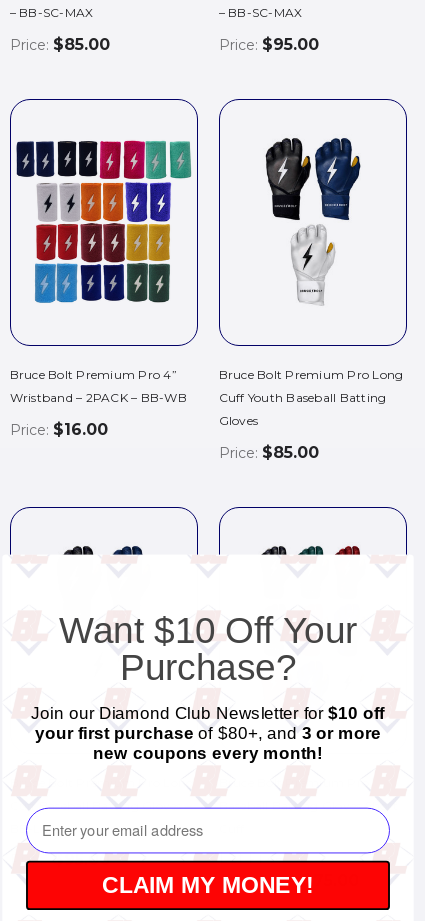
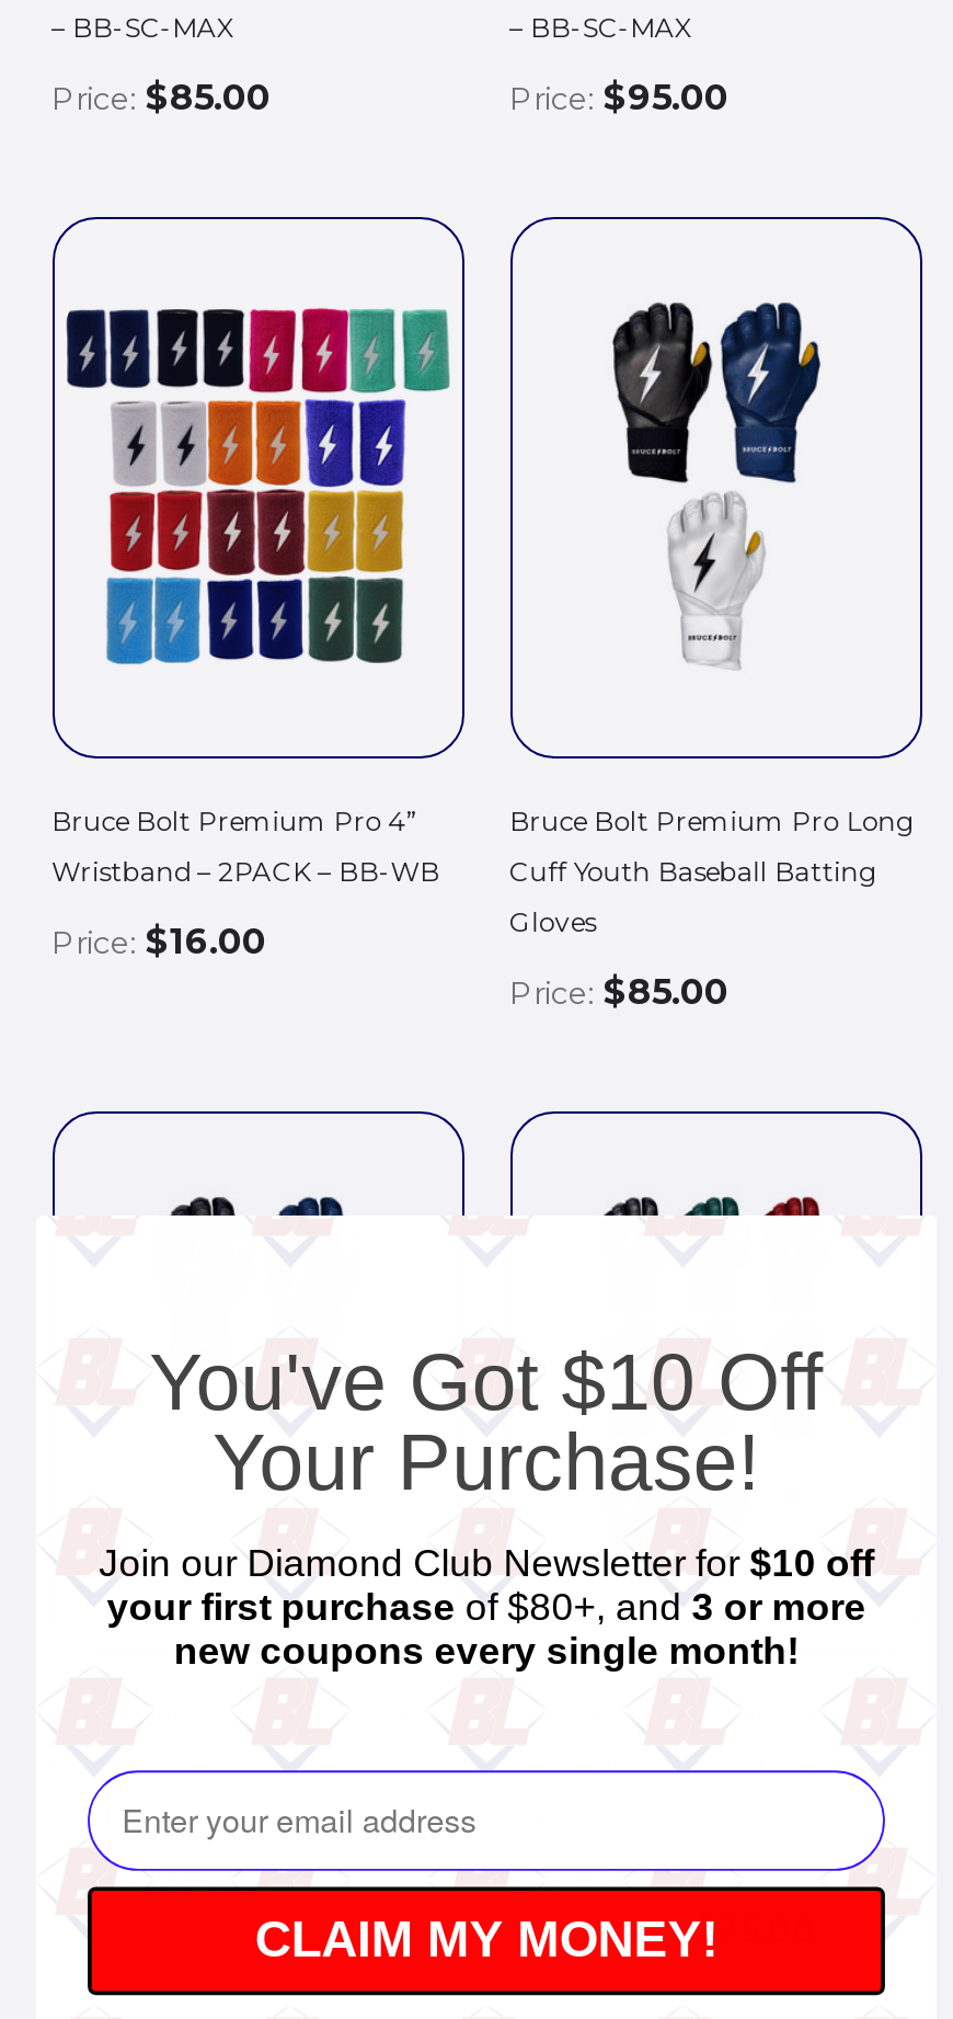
[59,609,357,686] Want $10 Off Your | Purchase? -> [149,1335,823,1504] You've Got $10 Off | Your Purchase!
[93,743,323,762] new coupons every month! -> [174,1628,799,1670] new coupons every single month!

